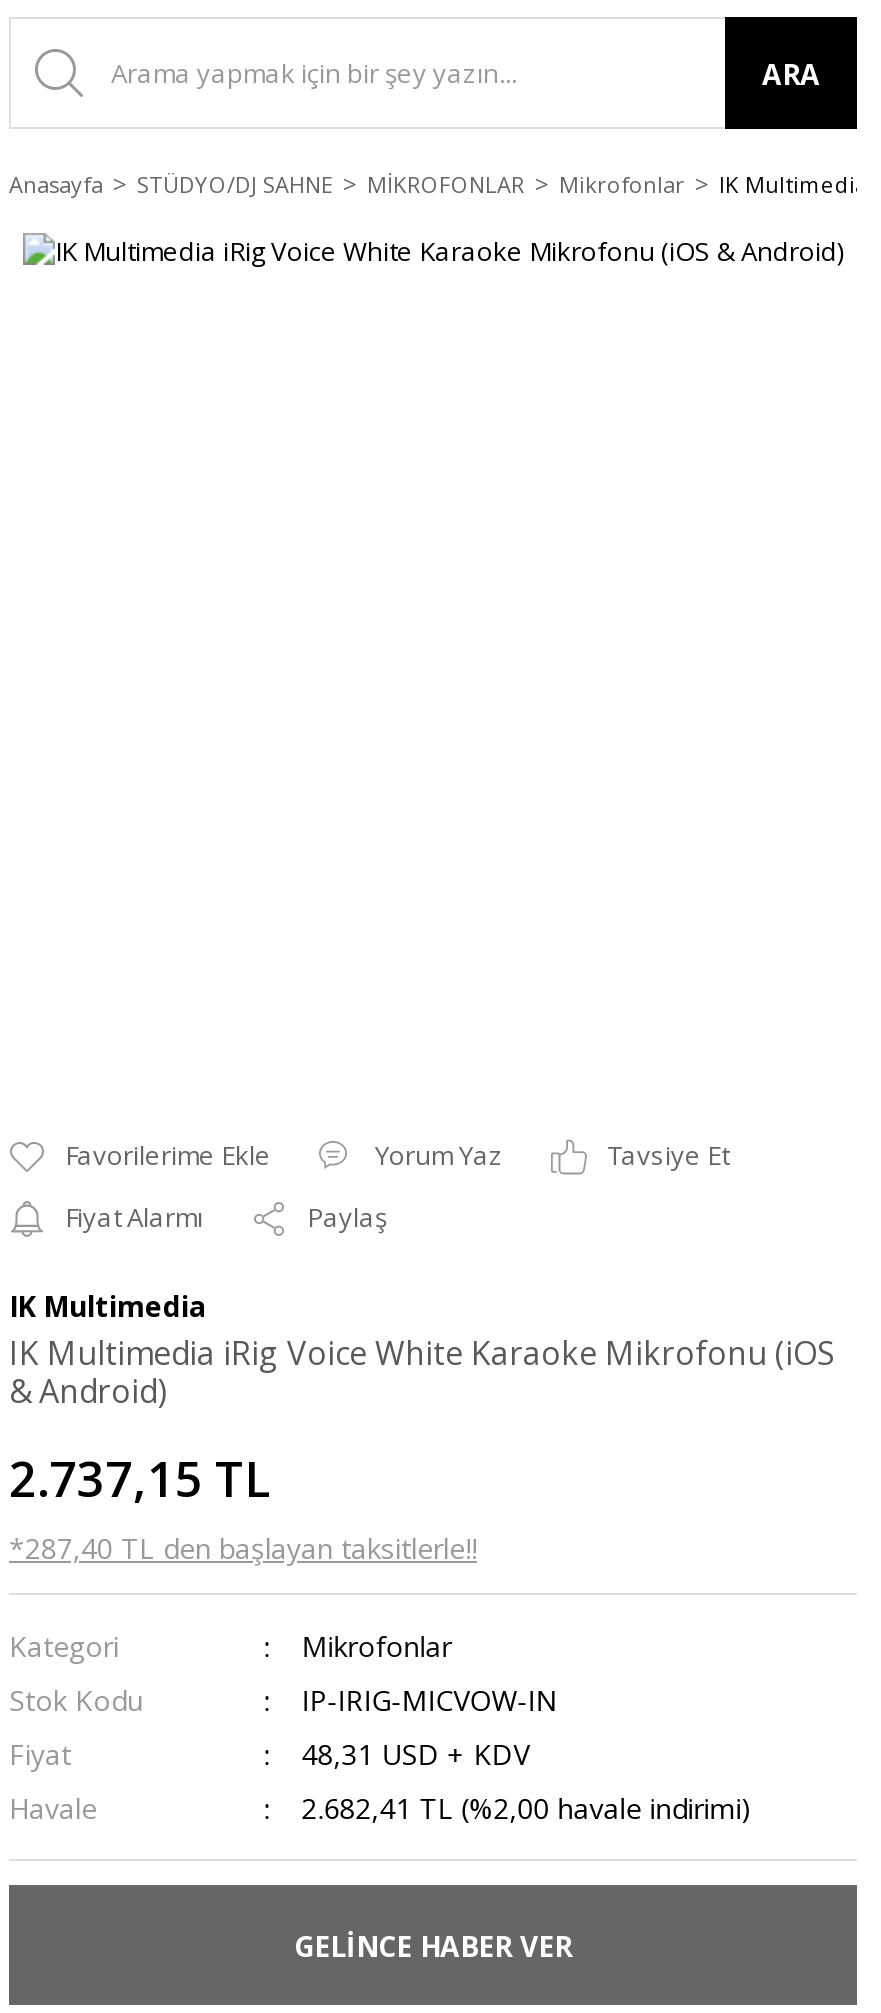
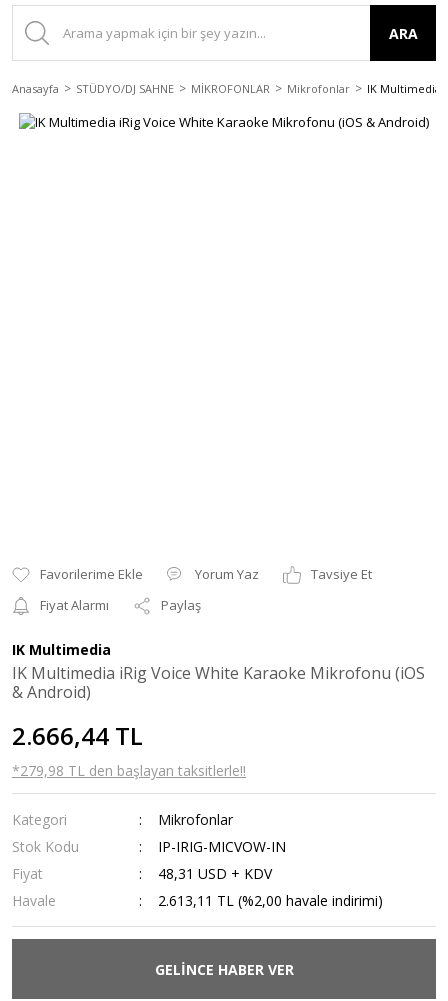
[9,1445,271,1511] 2.737,15 TL -> [12,719,143,752] 2.666,44 TL
[9,1529,477,1567] *287,40 TL den başlayan taksitlerle!! -> [12,761,246,780] *279,98 TL den başlayan taksitlerle!!
[301,1789,751,1827] 2.682,41 TL (%2,00 havale indirimi) -> [158,891,383,910] 2.613,11 TL (%2,00 havale indirimi)

